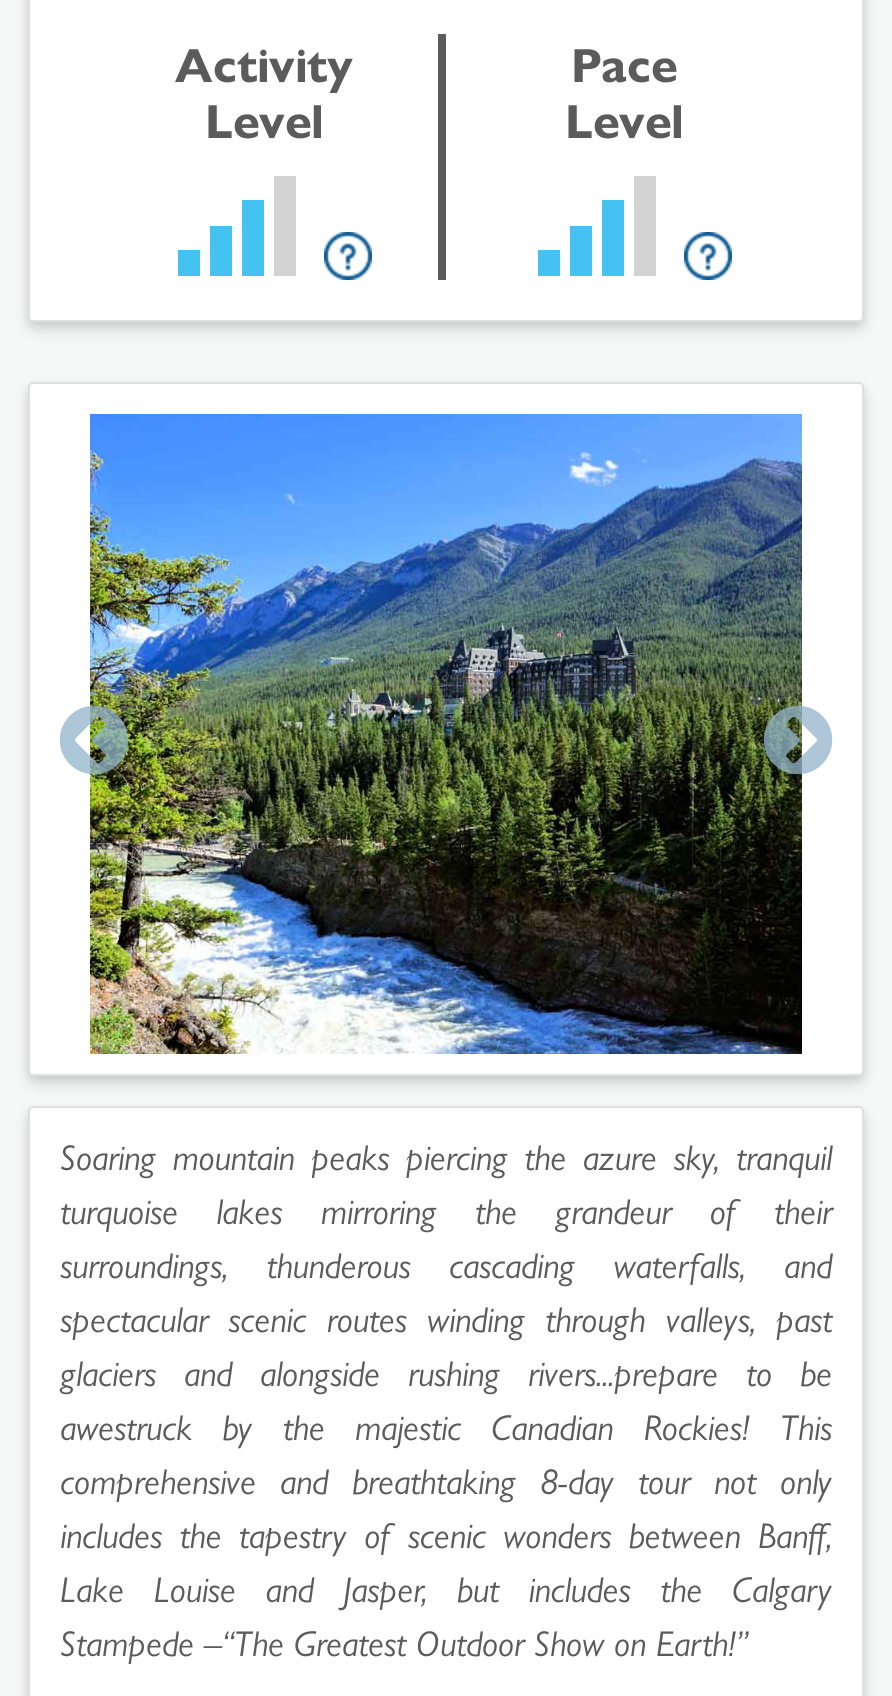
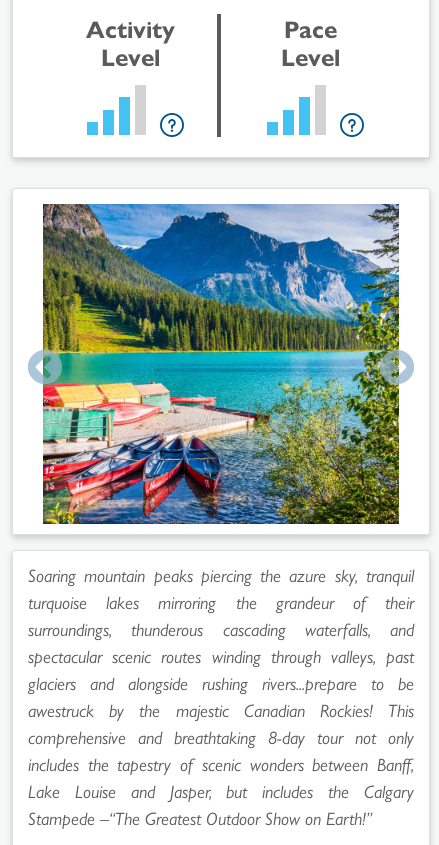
[88,412,804,1056] [image] -> [42,203,400,525] [image]

